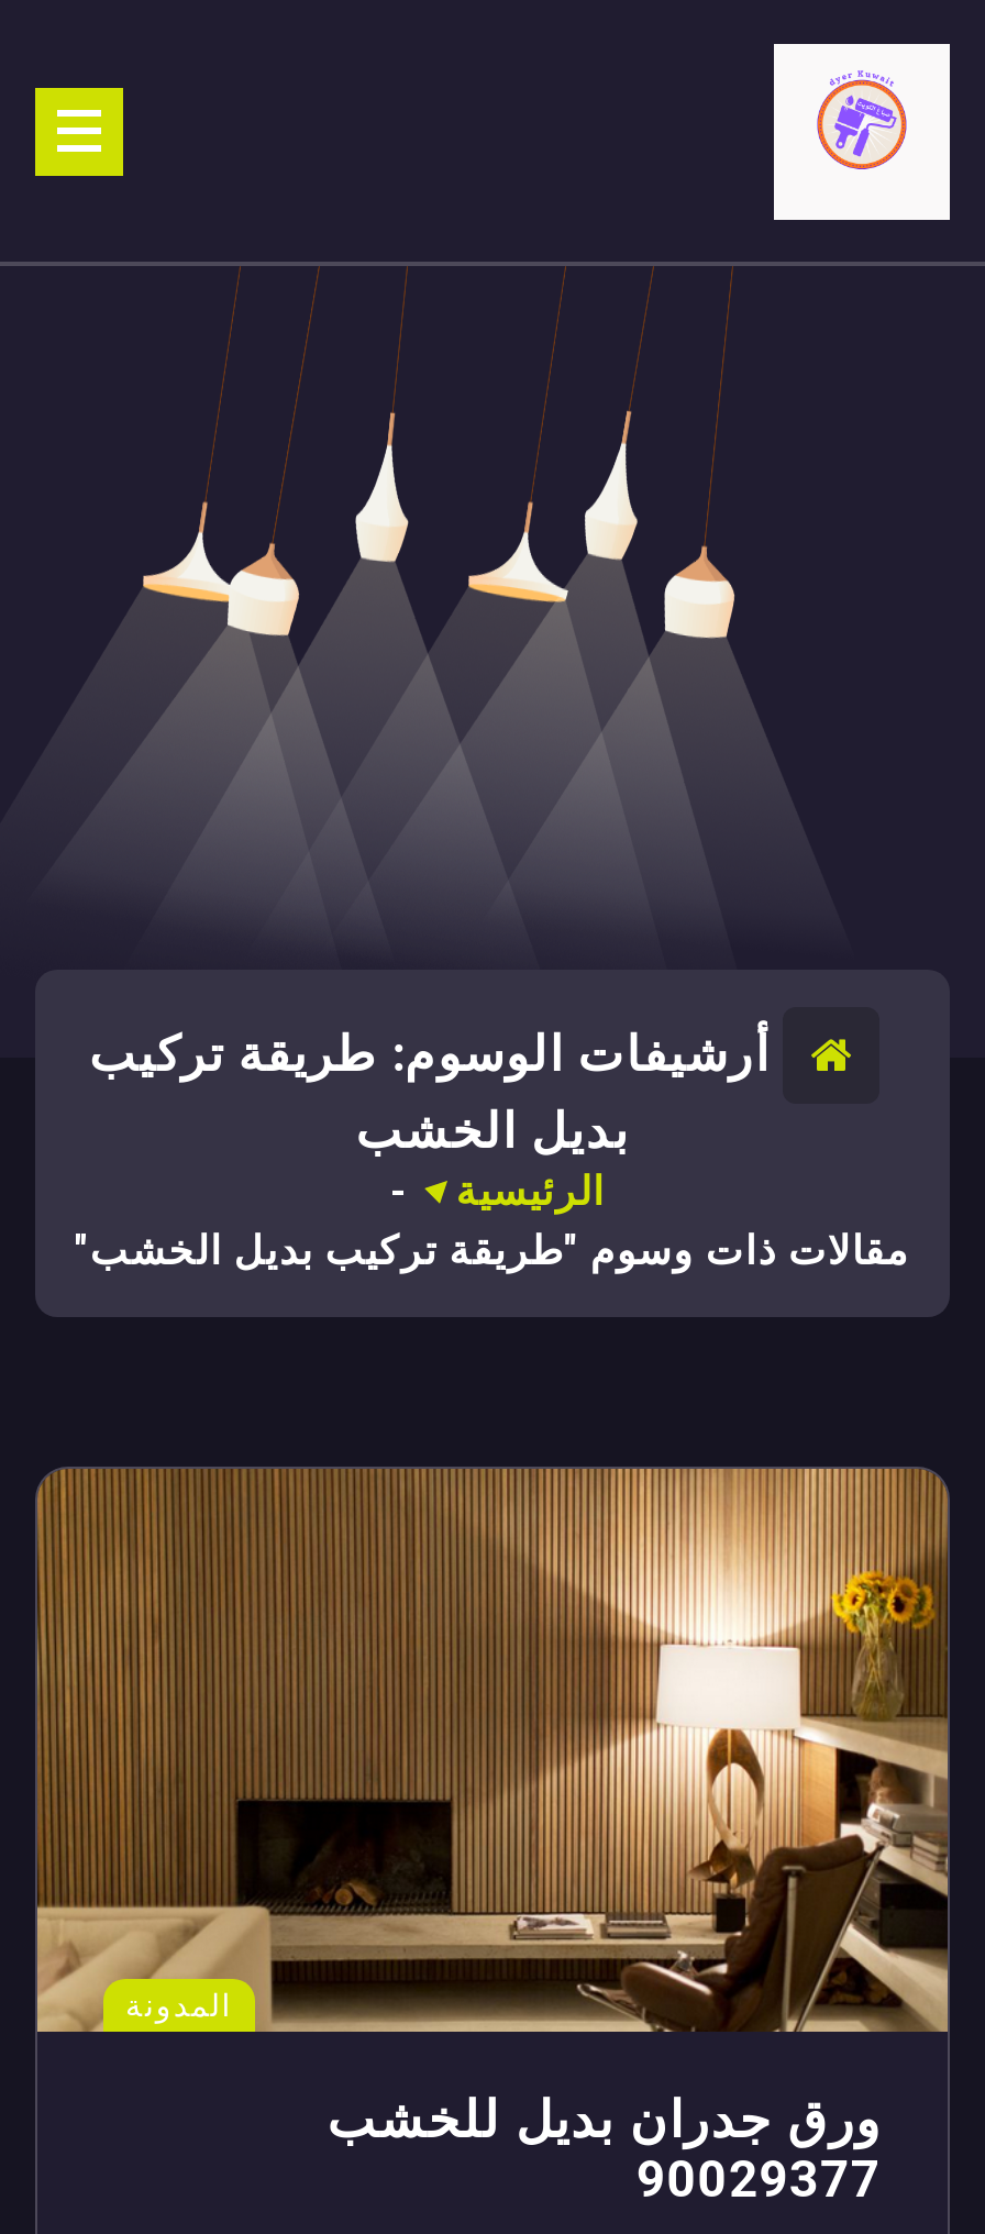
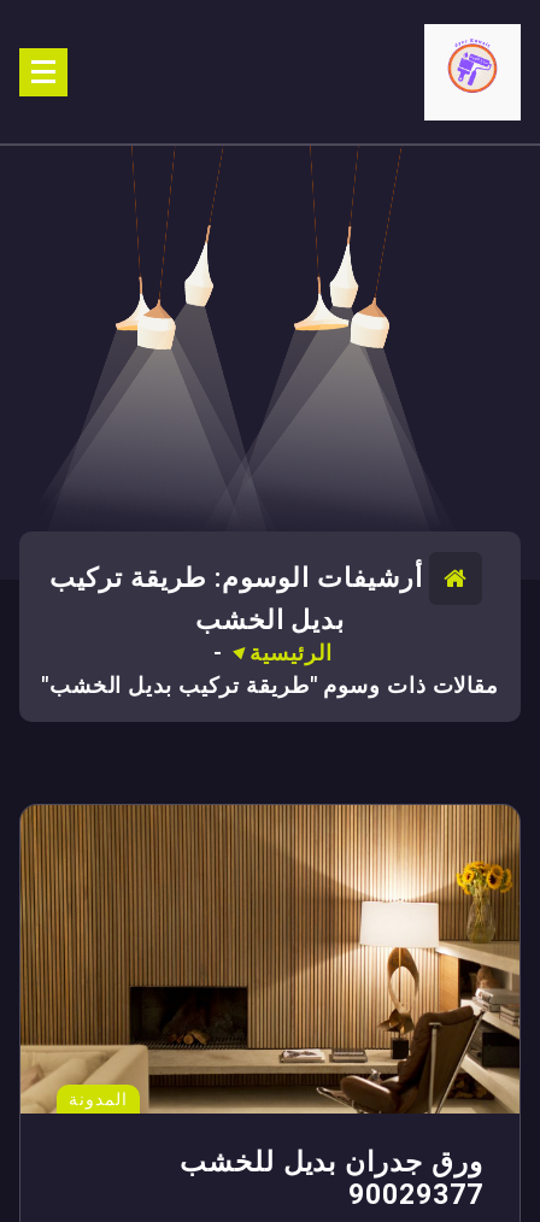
[88,409,770,840] [image] -> [49,222,419,462] [image]

